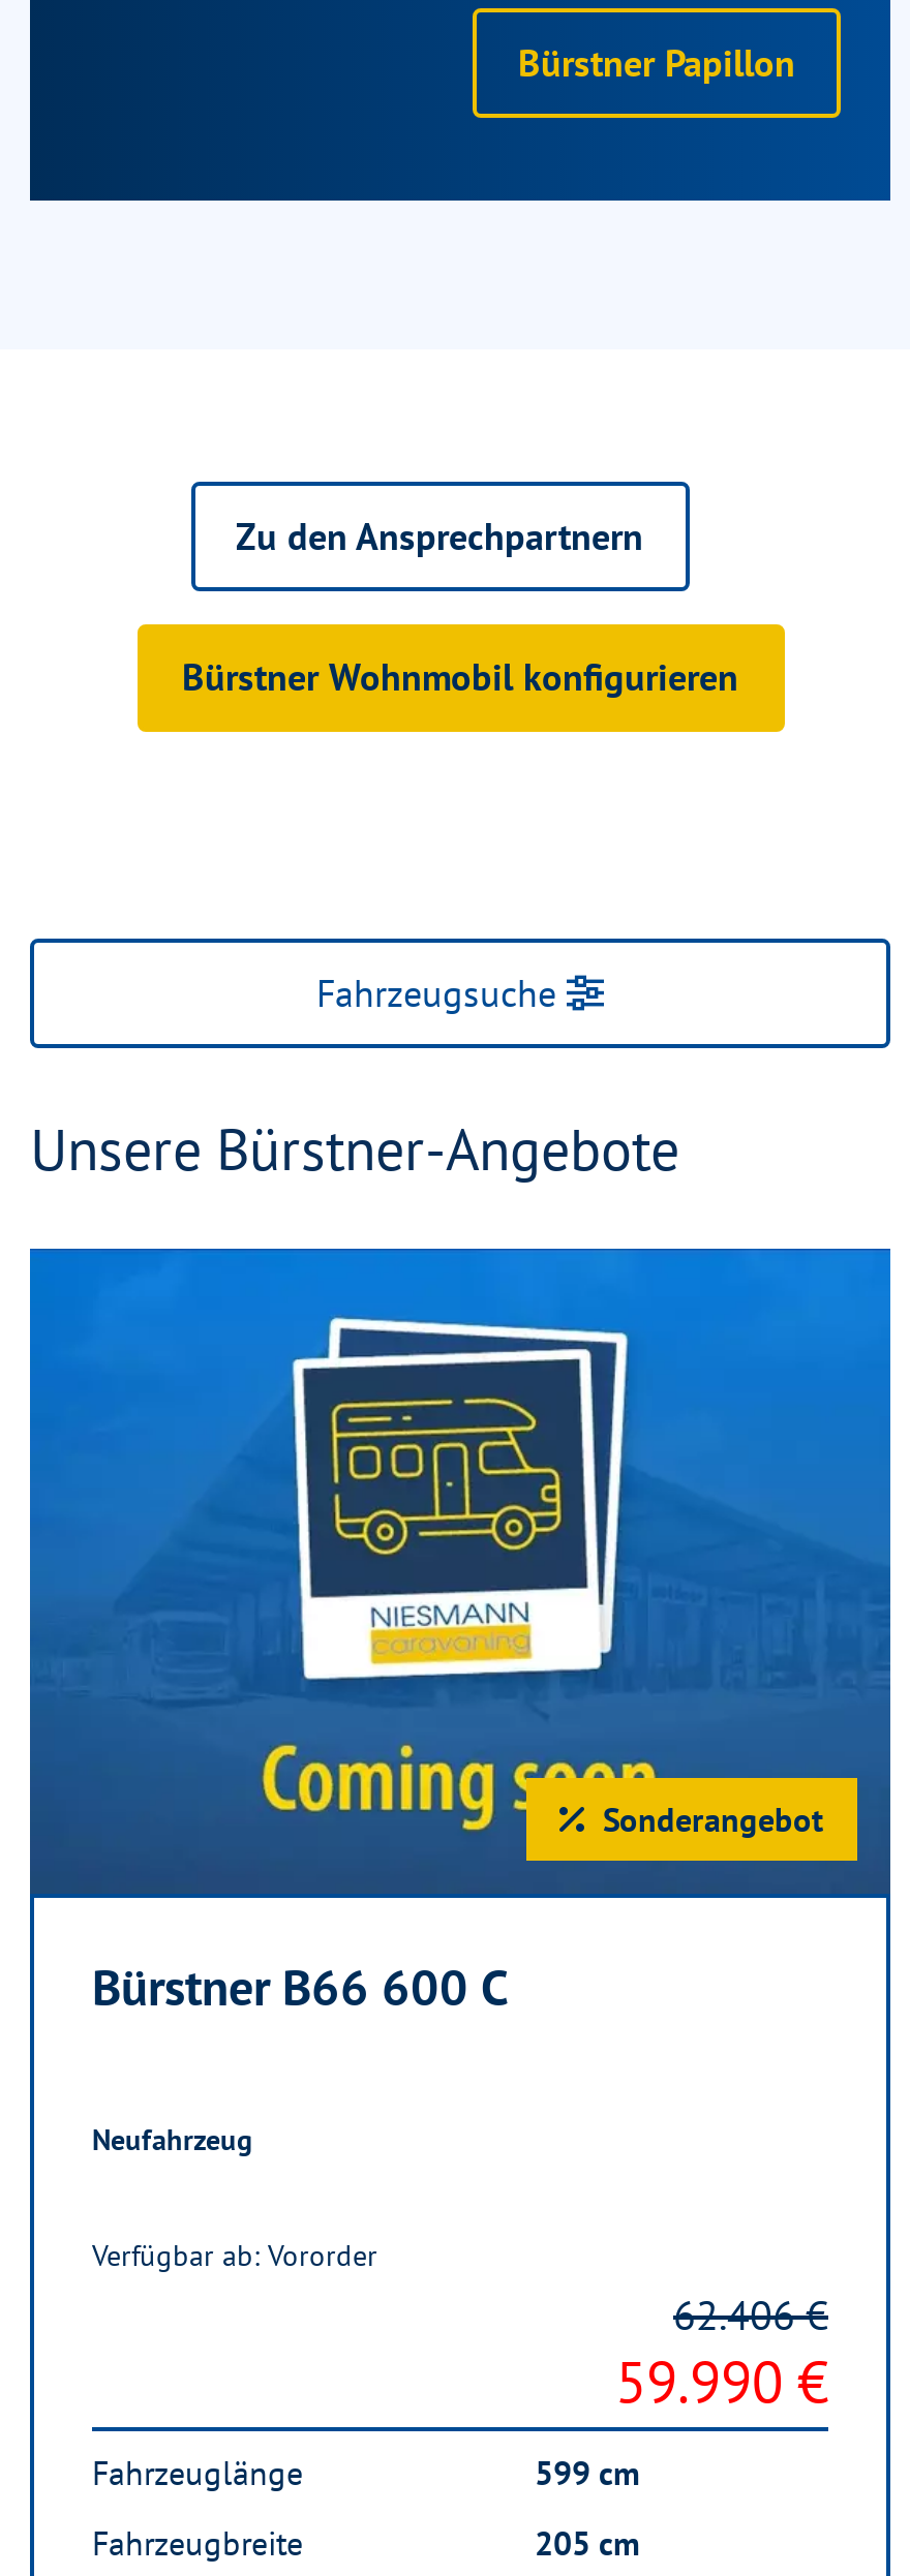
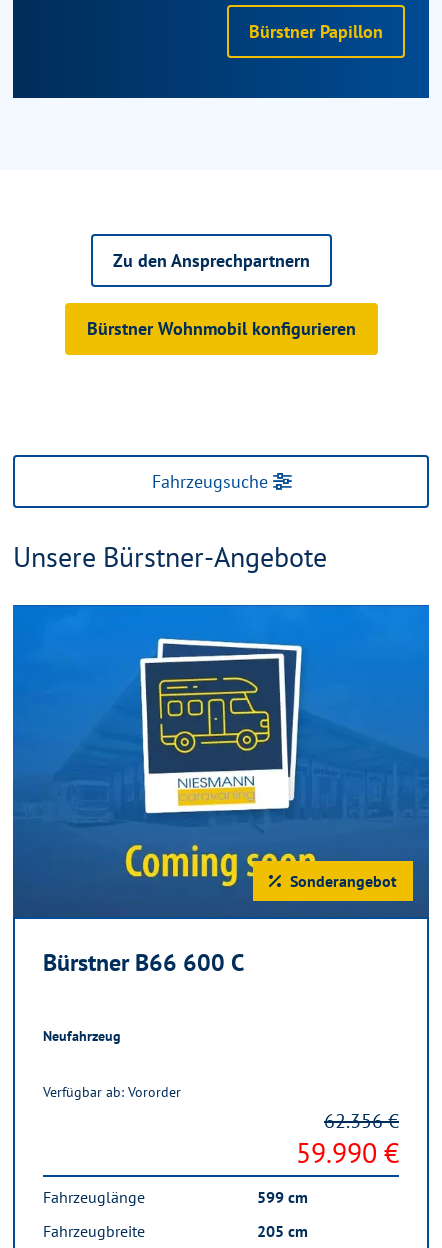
[673,2288,828,2342] 62.406 € -> [324,1108,399,1134] 62.356 €

